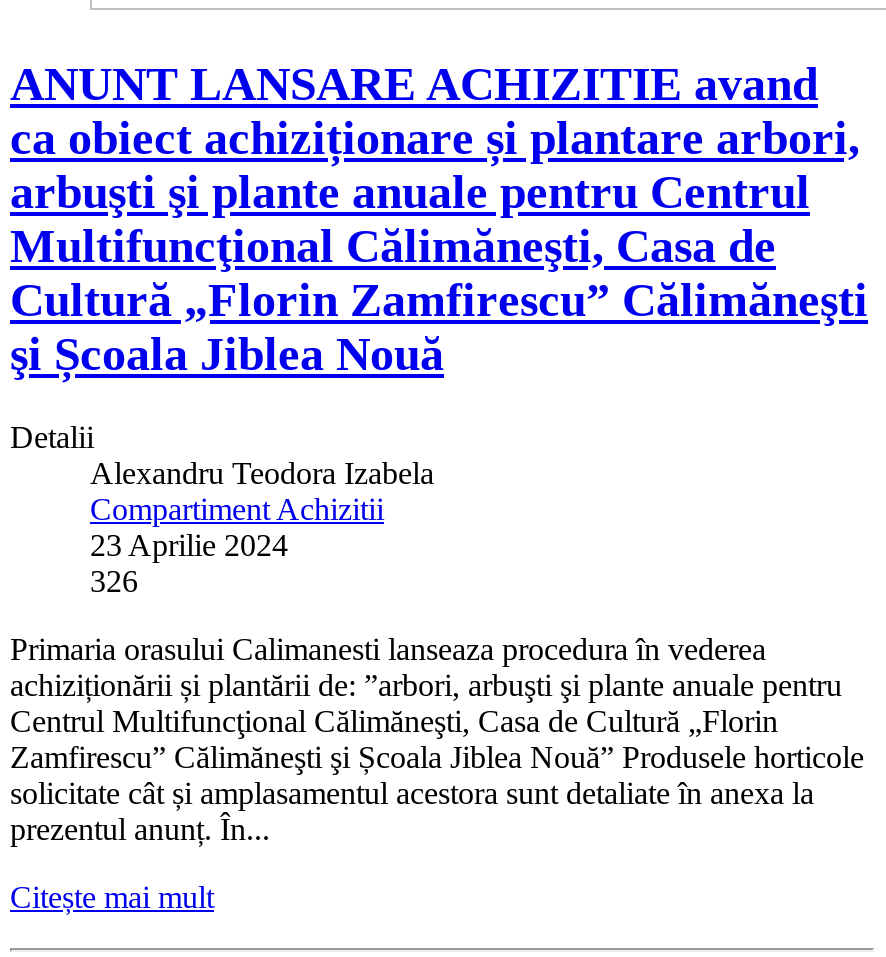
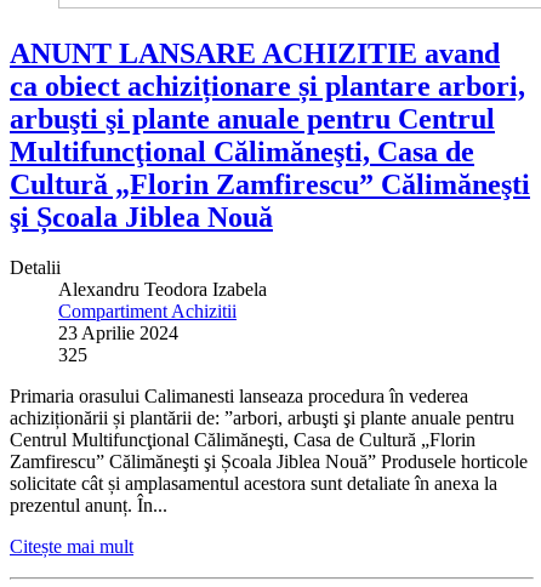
[90,565,138,599] 326 -> [58,345,87,366] 325

